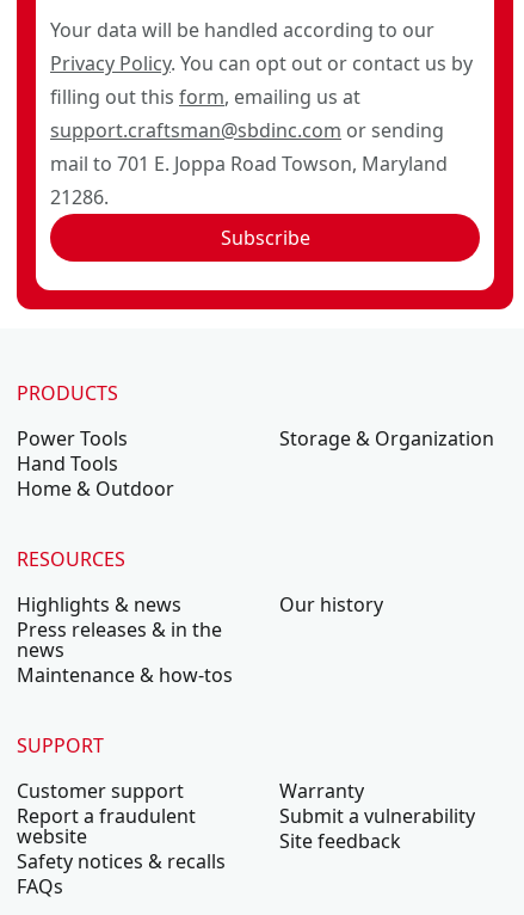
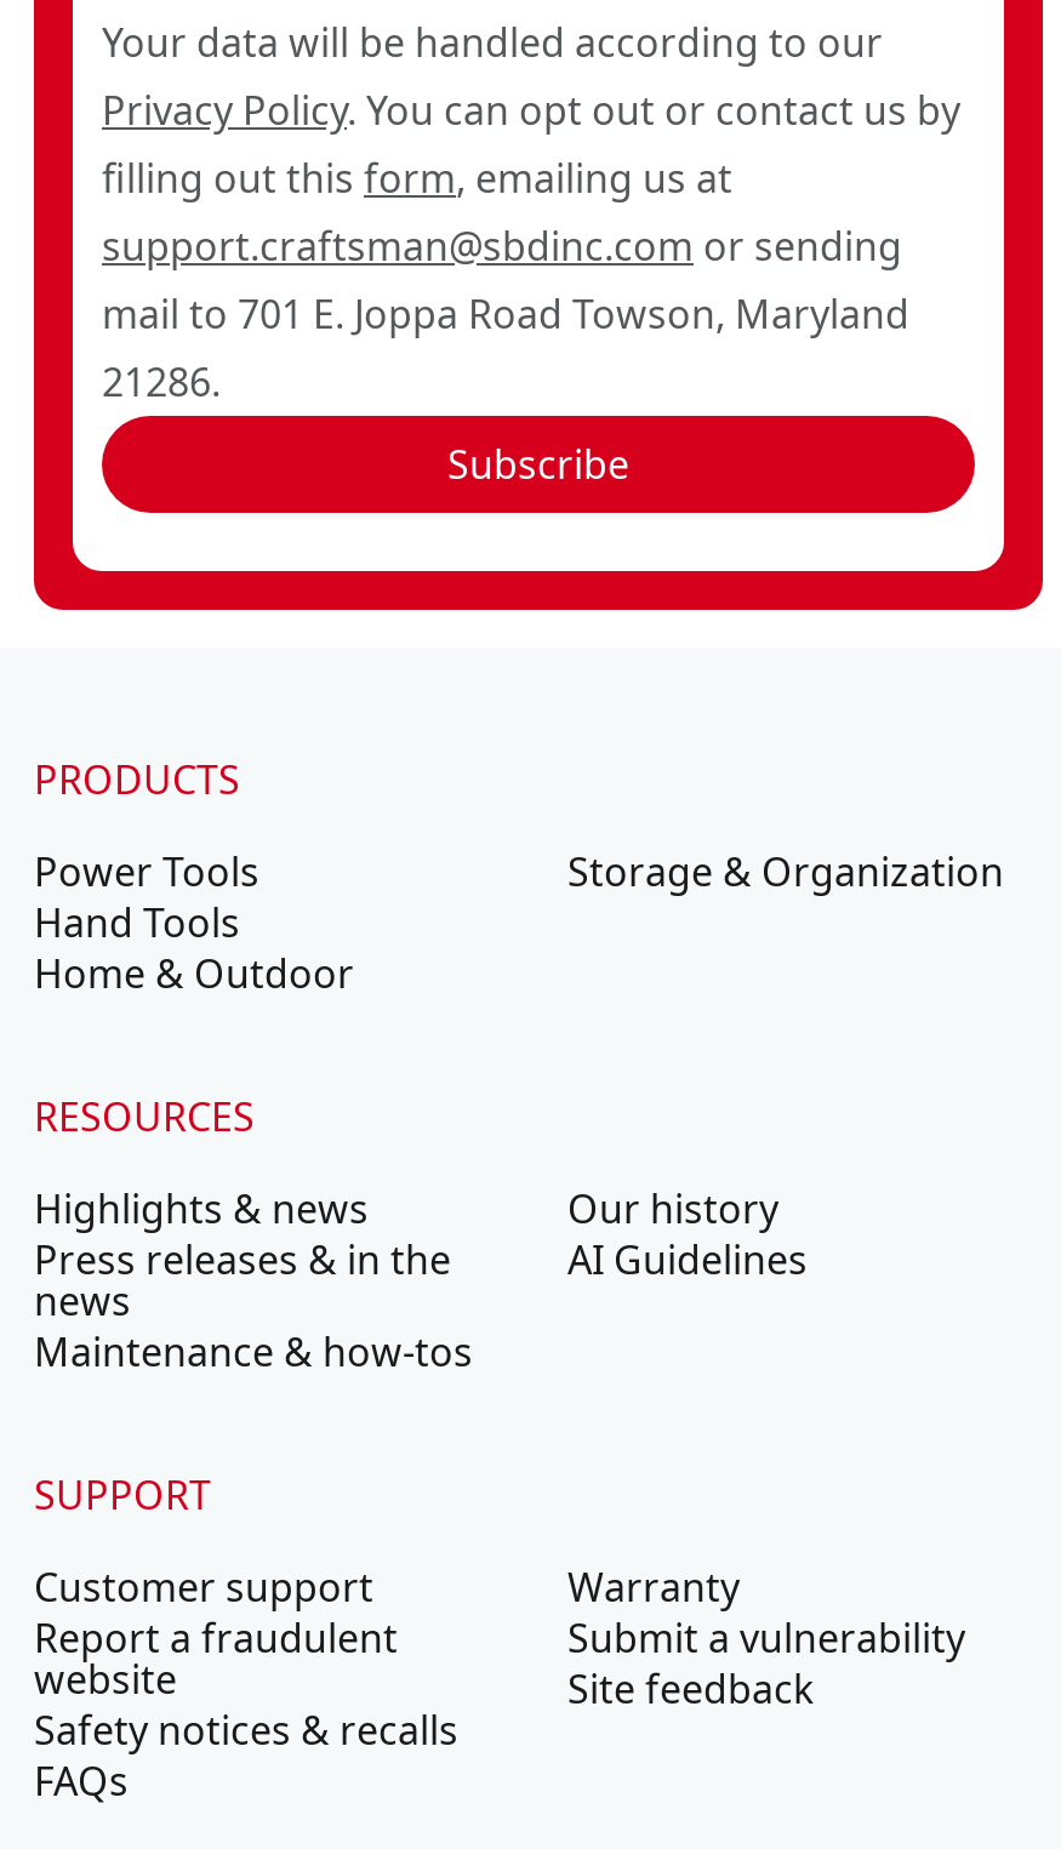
none -> [567,1233,808,1286] AI Guidelines

